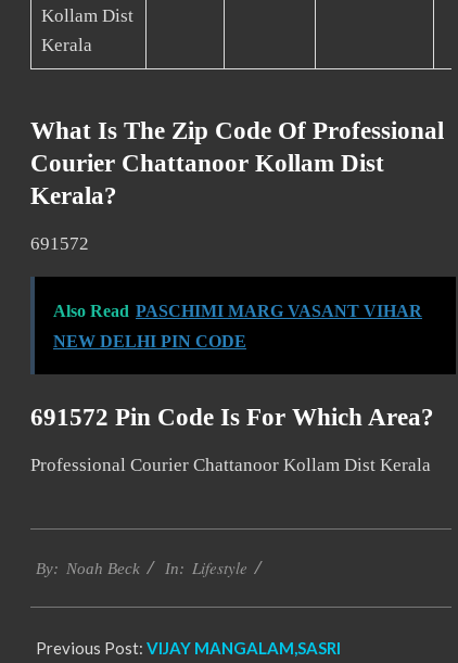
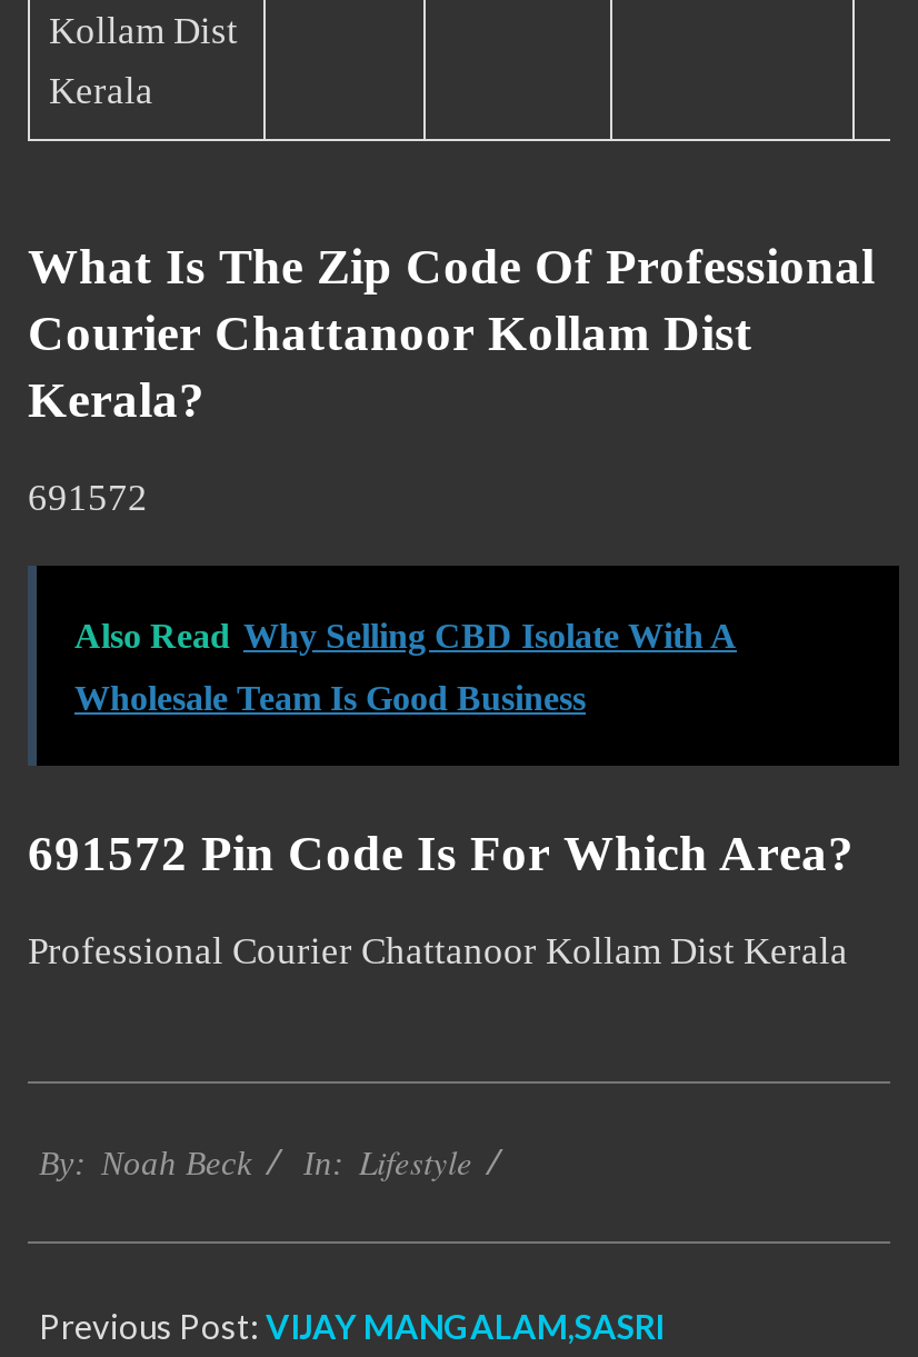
[53,302,422,320] Also Read PASCHIMI MARG VASANT VIHAR -> [74,617,737,655] Also Read Why Selling CBD Isolate With A
[53,332,246,350] NEW DELHI PIN CODE -> [74,679,586,717] Wholesale Team Is Good Business

